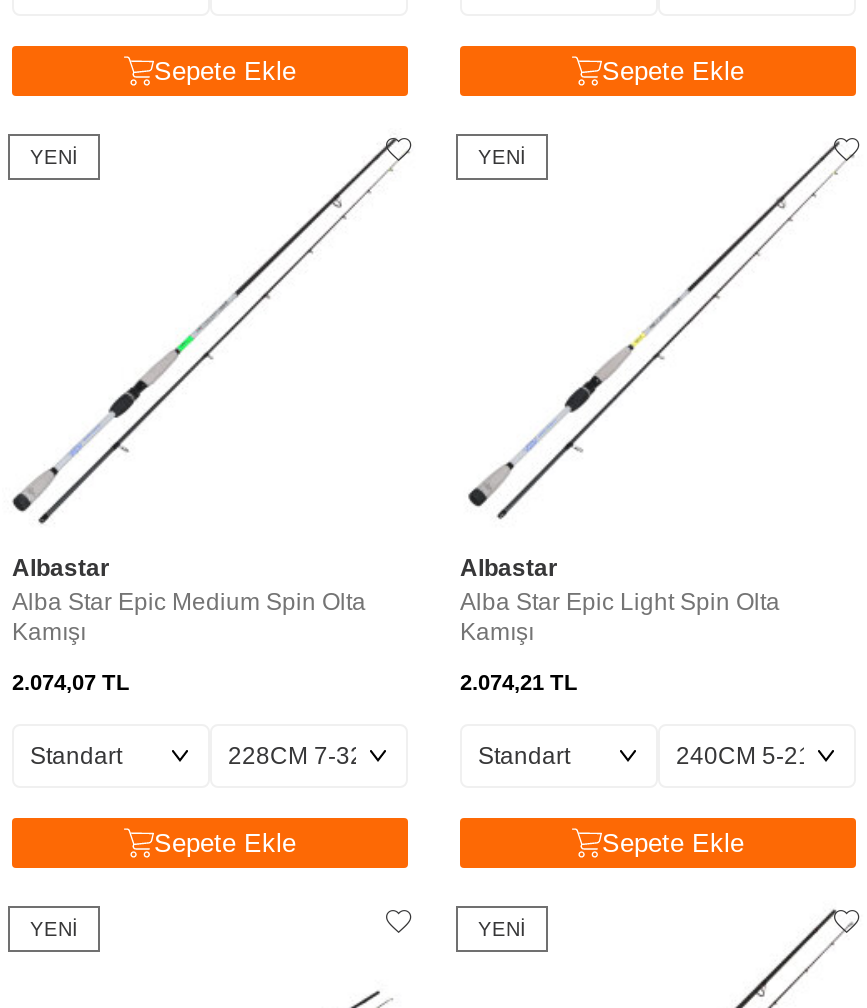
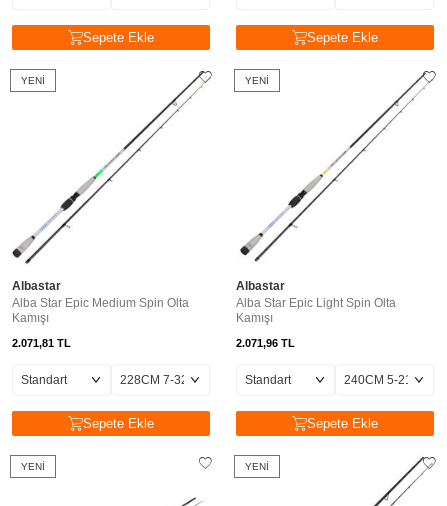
[12,670,130,694] 2.074,07 TL -> [12,337,71,349] 2.071,81 TL
[460,670,578,694] 2.074,21 TL -> [236,337,295,349] 2.071,96 TL

